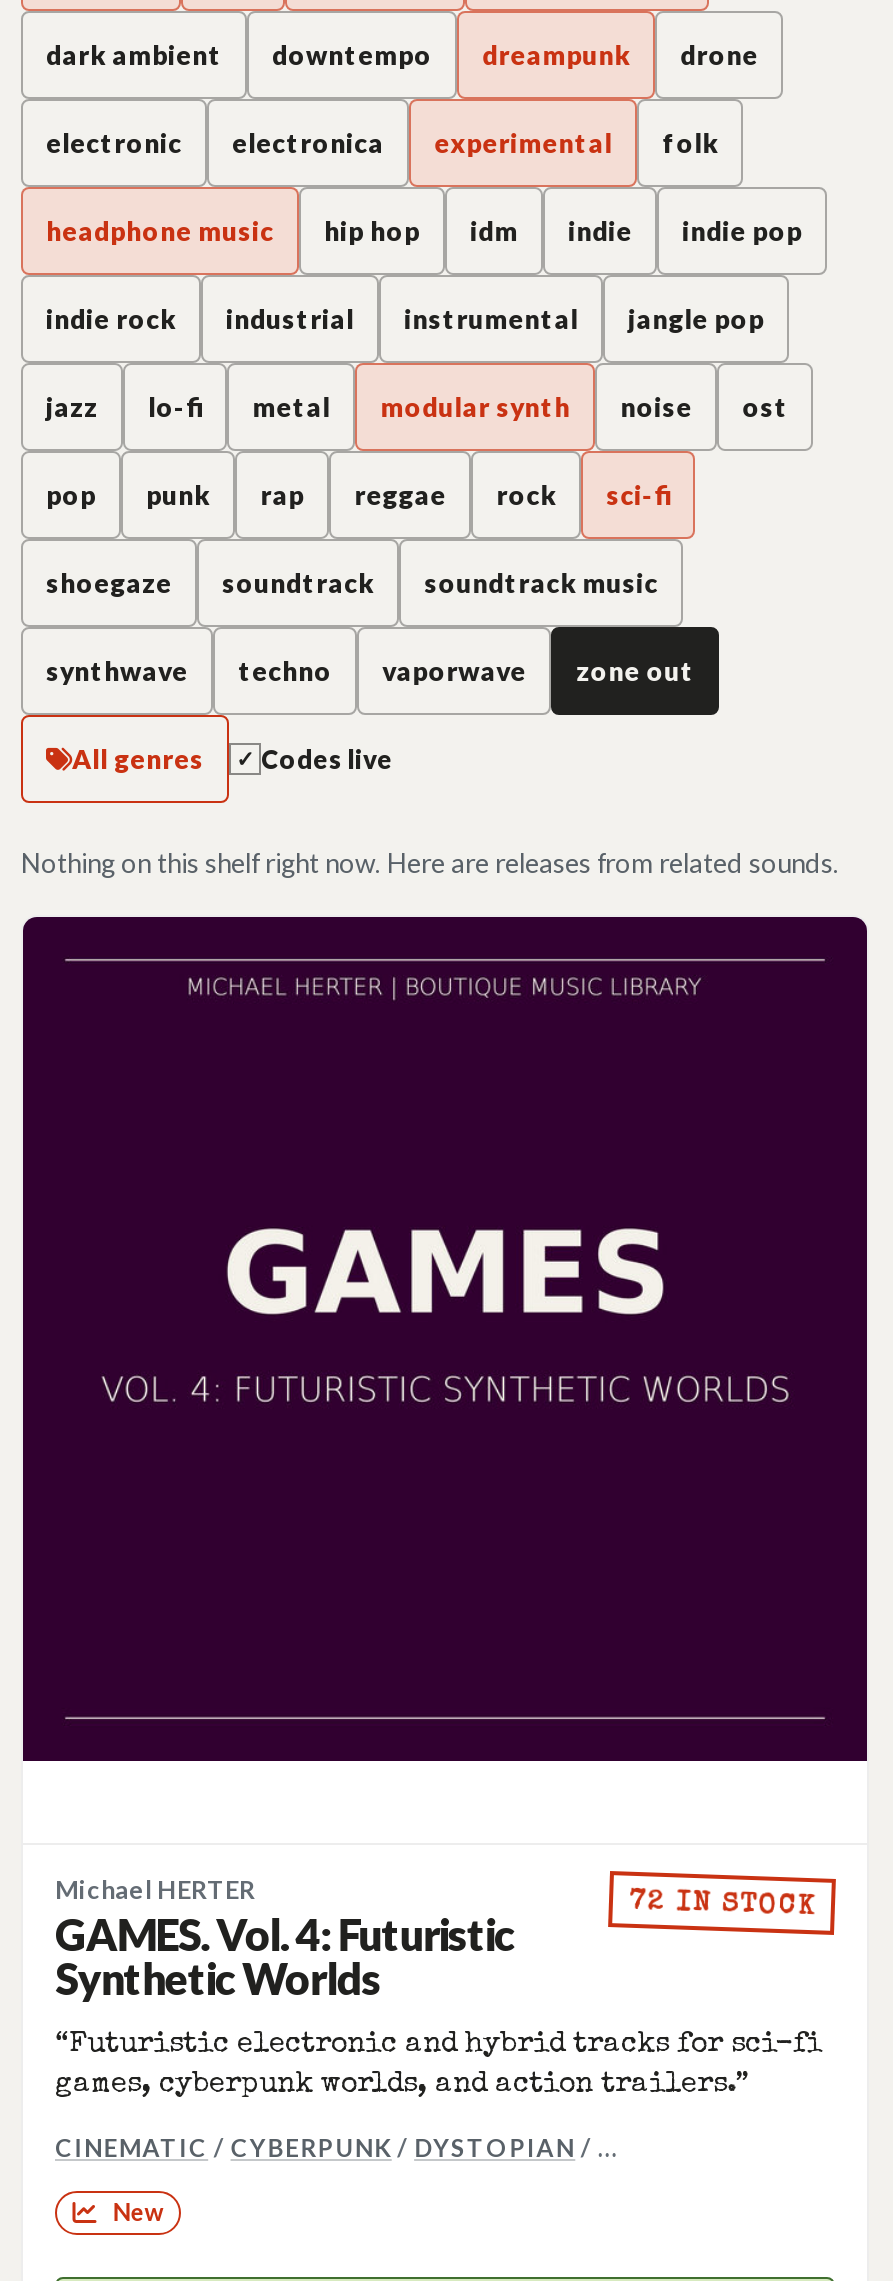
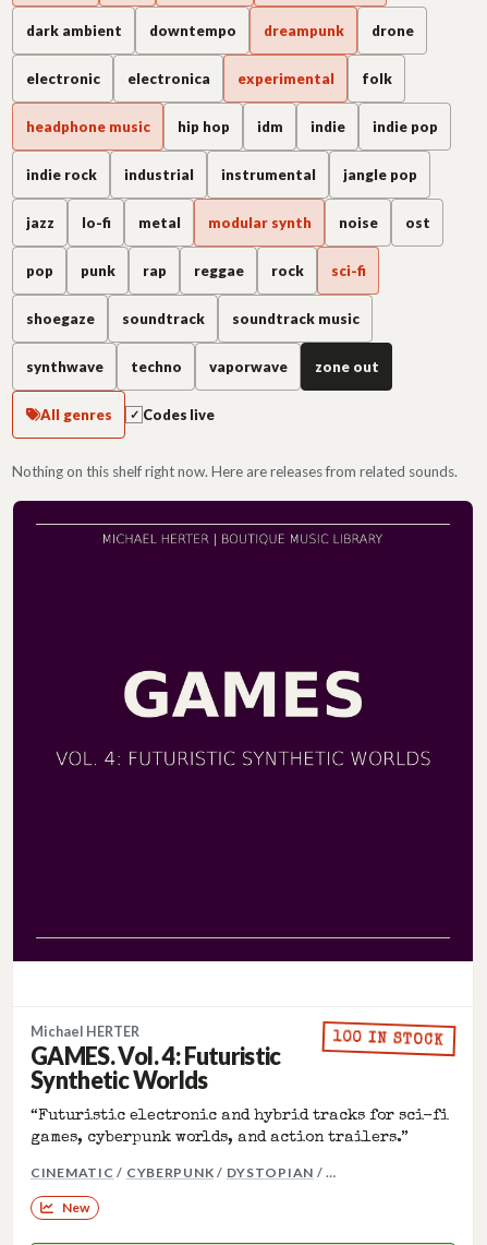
[628,1888,815,1923] 72 IN STOCK -> [333,1031,445,1050] 100 IN STOCK

